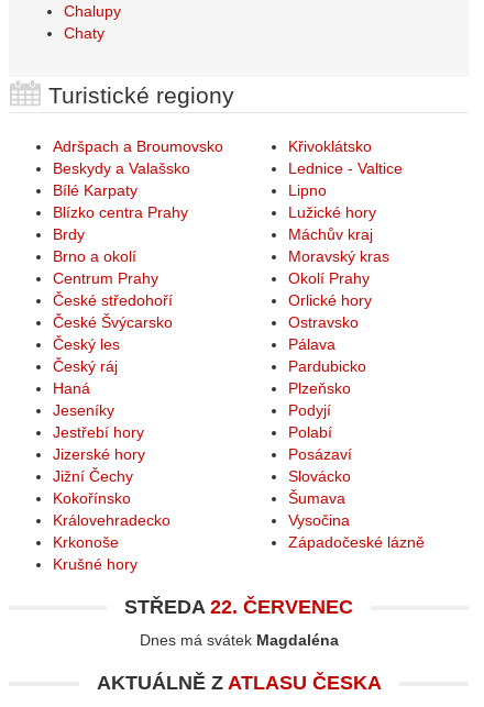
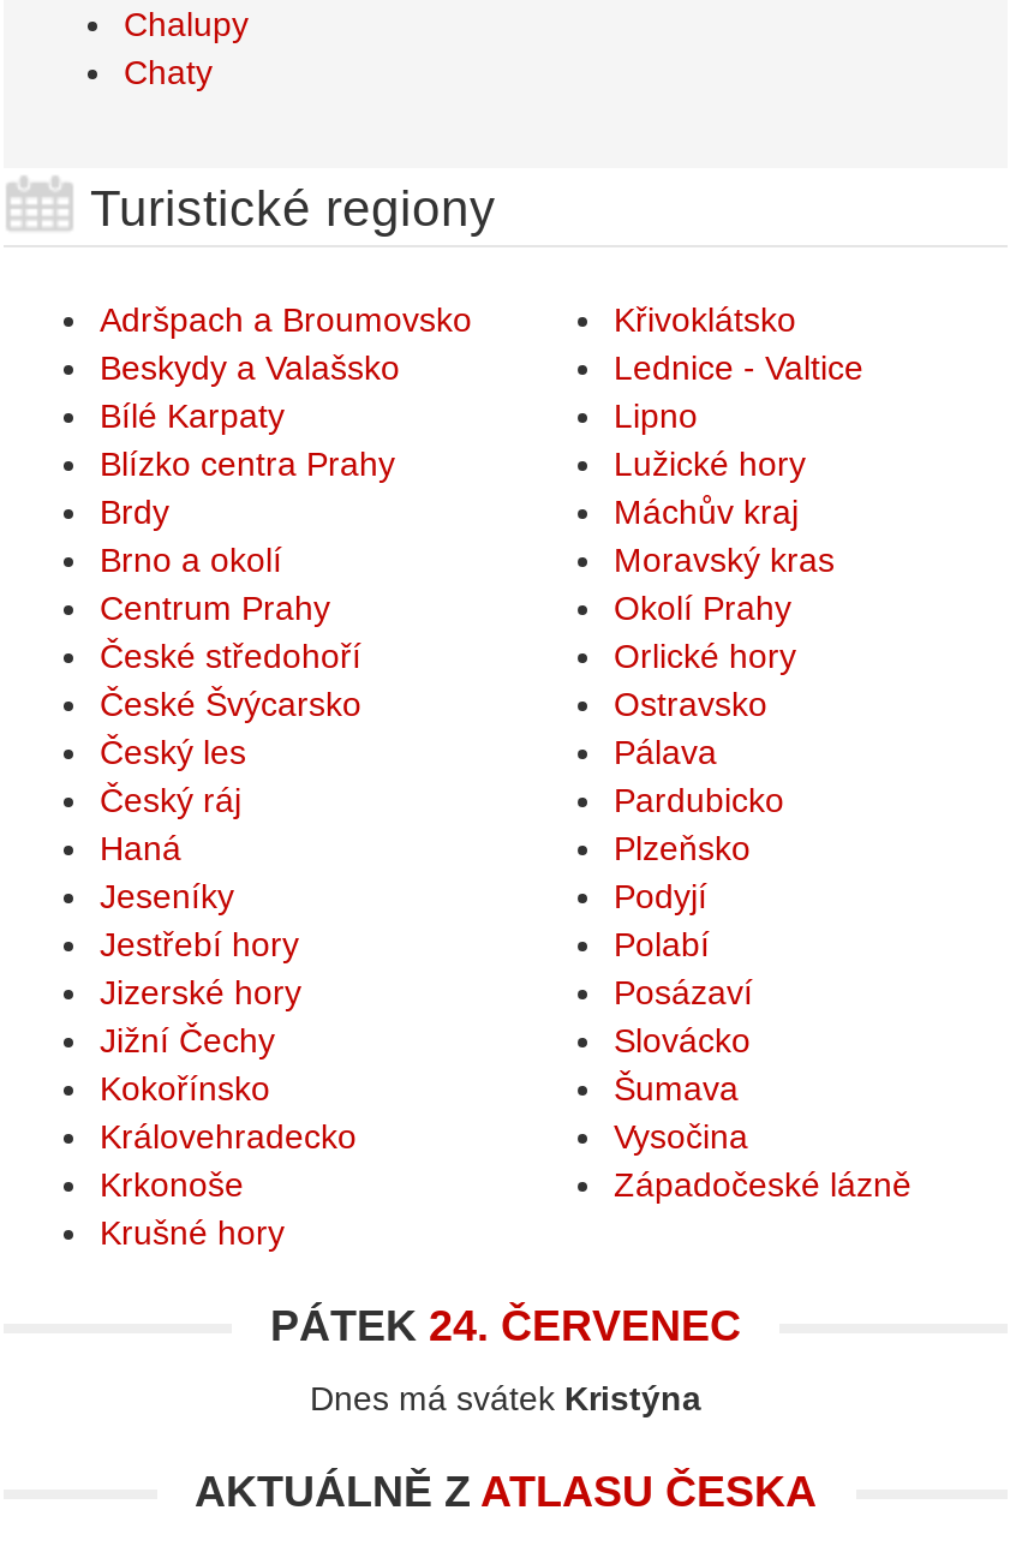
[124,596,353,618] STŘEDA 22. ČERVENEC -> [270,1302,741,1350] PÁTEK 24. ČERVENEC
[139,631,338,649] Dnes má svátek Magdaléna -> [310,1379,701,1417] Dnes má svátek Kristýna

